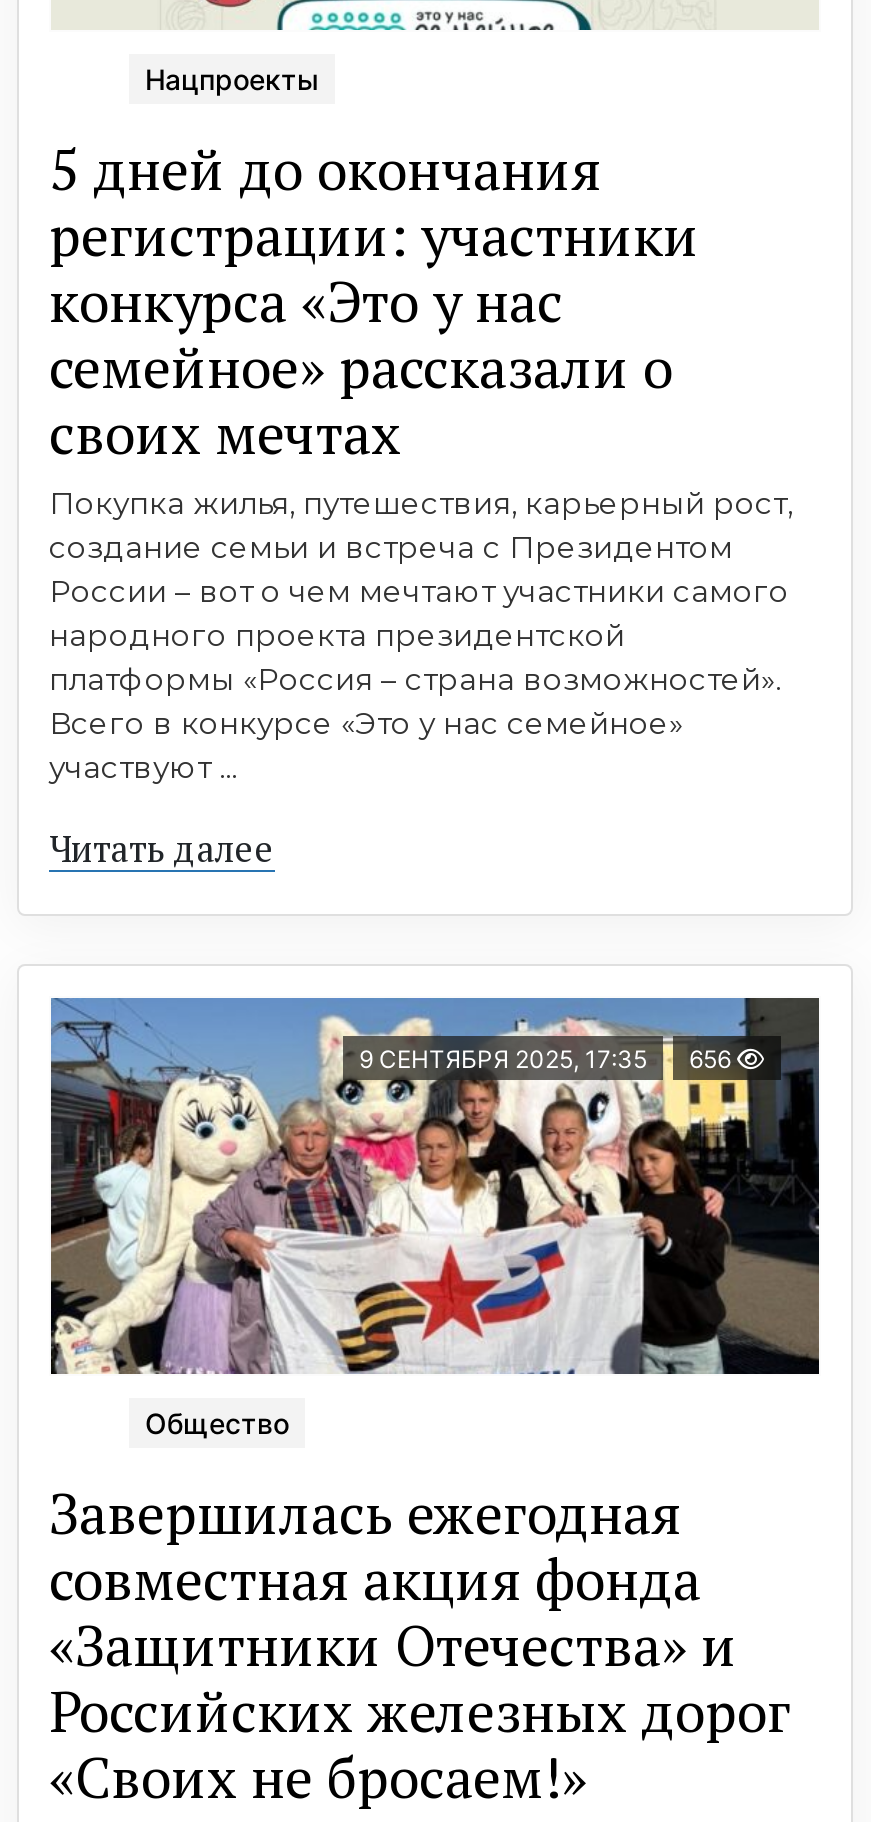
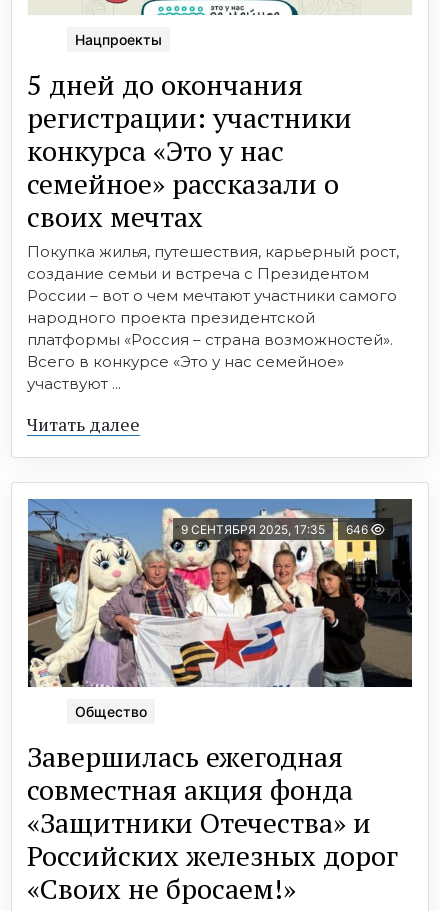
[359,1044,737,1074] 9 СЕНТЯБРЯ 2025, 17:35 656 -> [181,522,371,537] 9 СЕНТЯБРЯ 2025, 17:35 646

